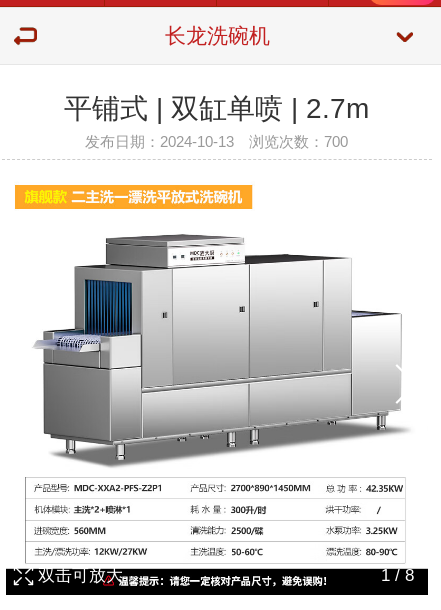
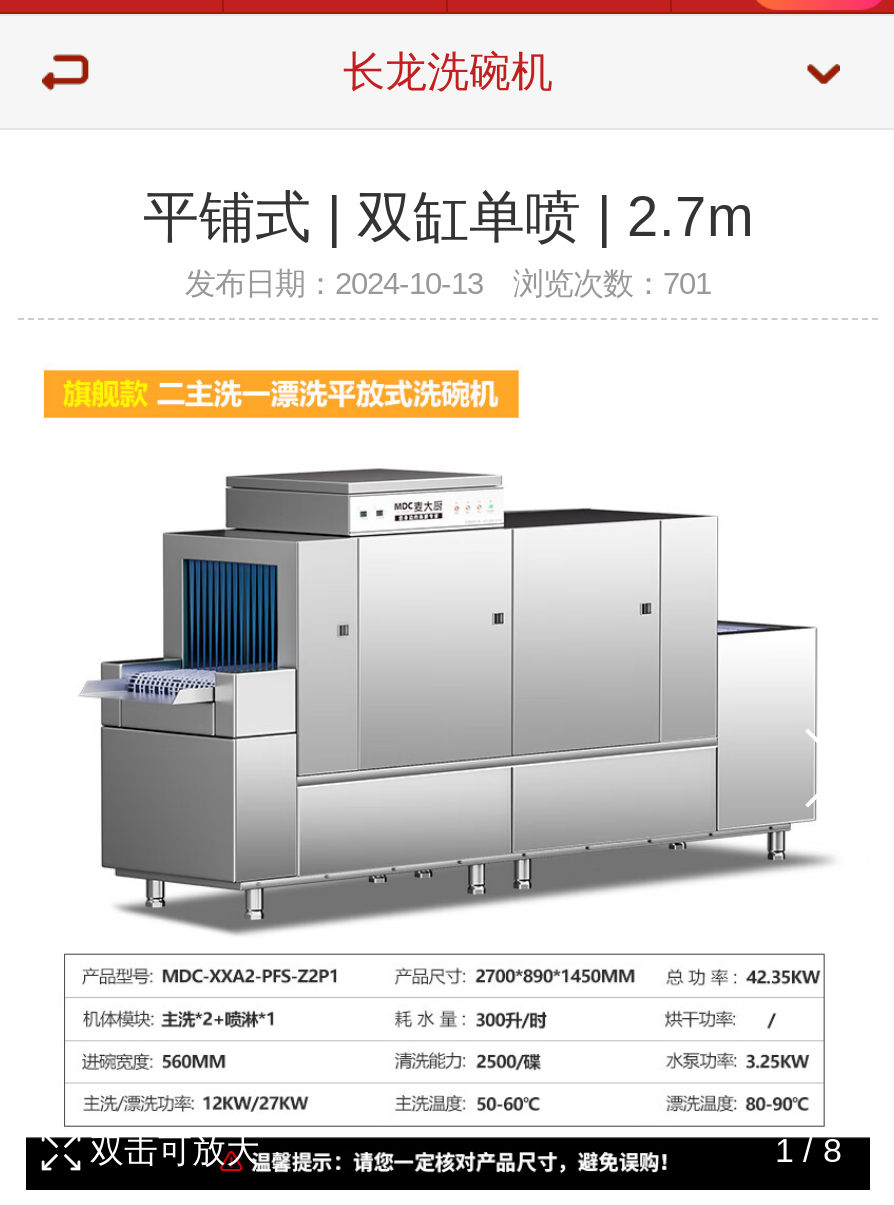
[85,133,348,150] 发布日期：2024-10-13 浏览次数：700 -> [185,266,711,300] 发布日期：2024-10-13 浏览次数：701

